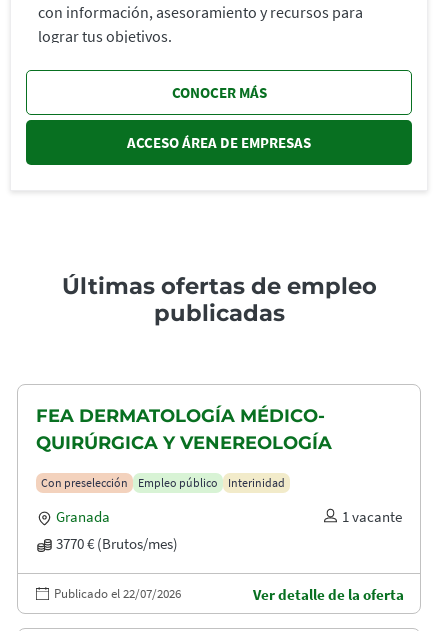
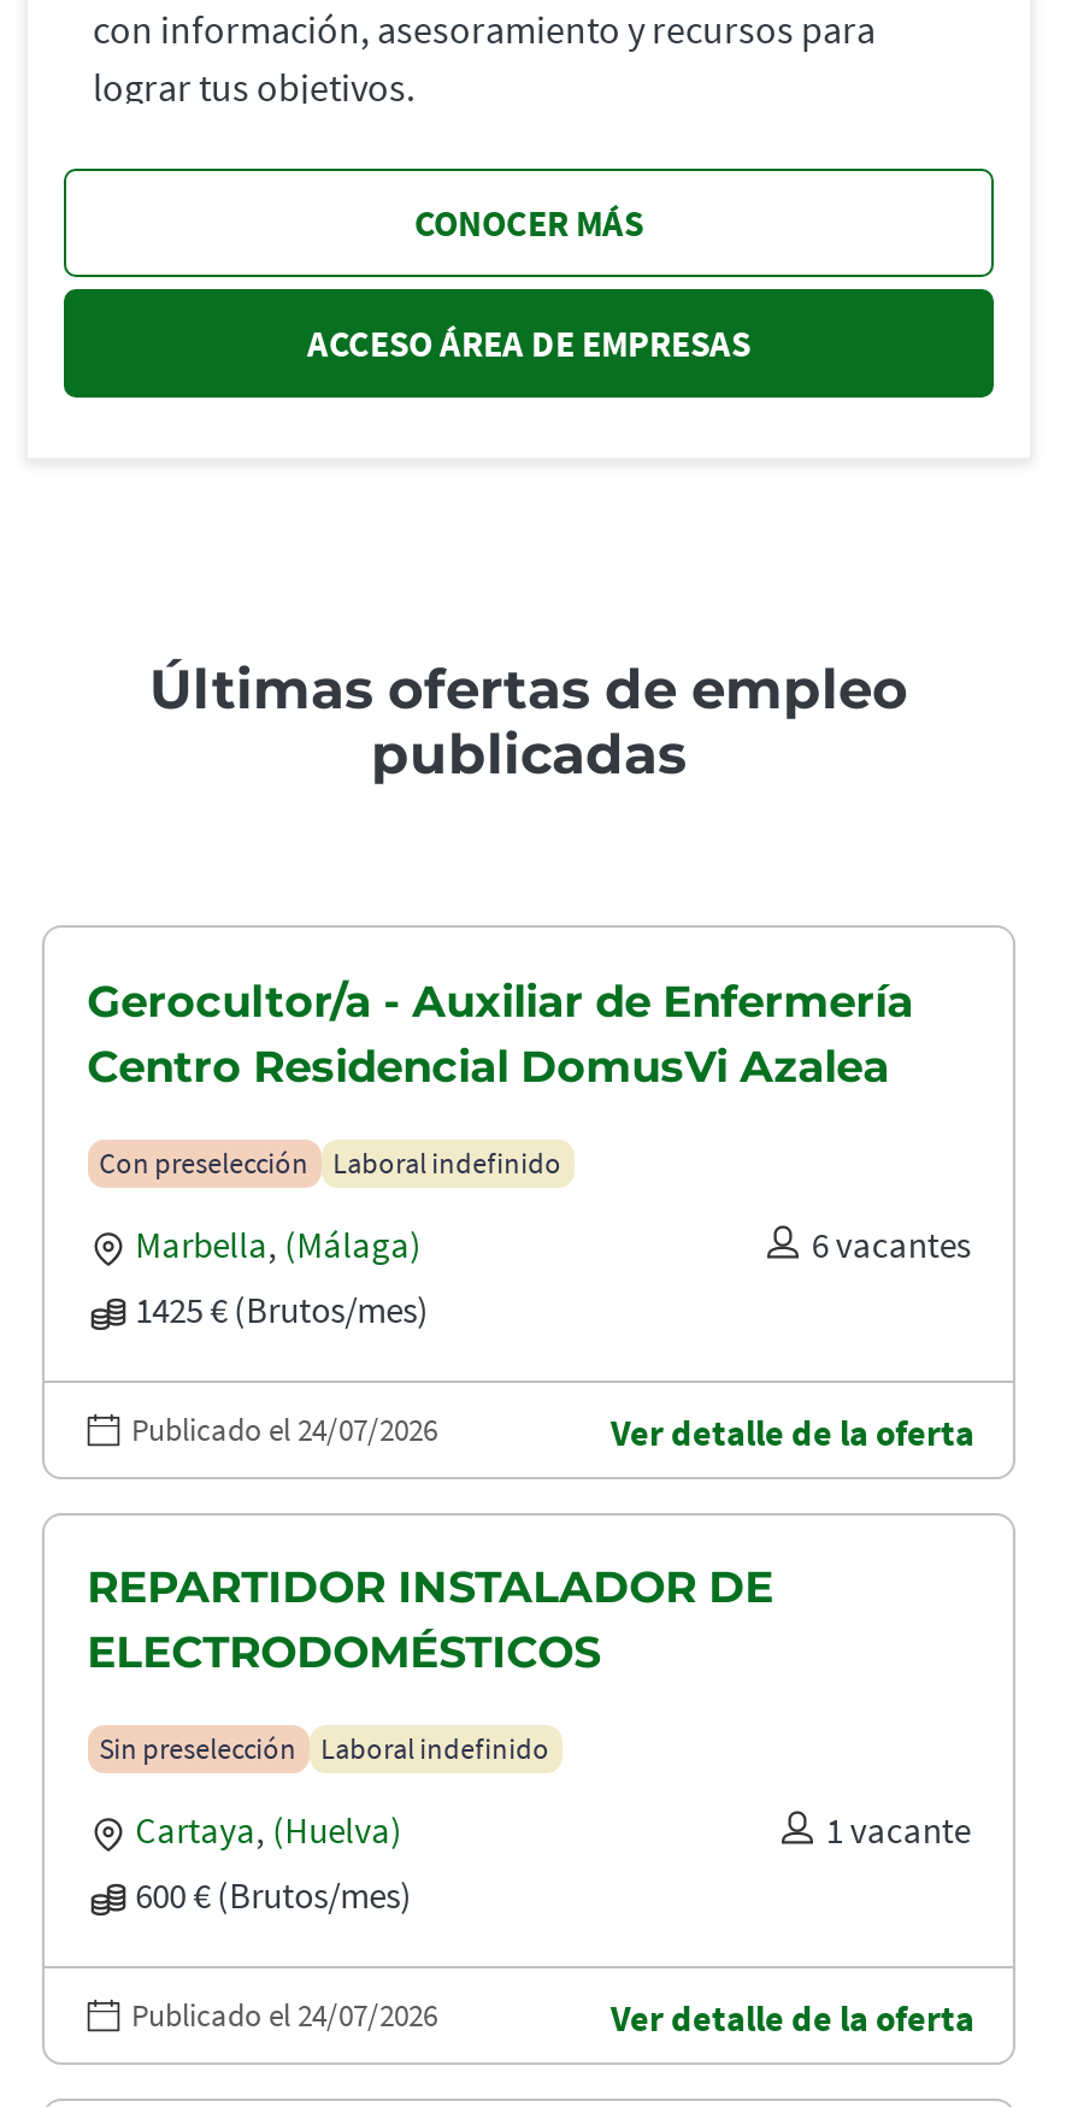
[36,405,332,454] FEA DERMATOLOGÍA MÉDICO- | QUIRÚRGICA Y VENEREOLOGÍA -> [87,975,913,1093] Gerocultor/a - Auxiliar de Enfermería | Centro Residencial DomusVi Azalea
[56,475,285,526] Empleo público | Interinidad | Granada -> [87,1143,974,1853] Laboral indefinido | Marbella, (Málaga) | 6 vacantes | 1425 € (Brutos/mes) | Publicado el 24/07/2026 | Ver detalle de la oferta | REPARTIDOR INSTALADOR DE | ELECTRODOMÉSTICOS | Sin preselección | Laboral indefinido | Cartaya, (Huelva)
[56,534,178,553] 3770 € (Brutos/mes) -> [135,1873,412,1918] 600 € (Brutos/mes)
[54,585,181,602] Publicado el 22/07/2026 -> [131,1995,437,2036] Publicado el 24/07/2026

